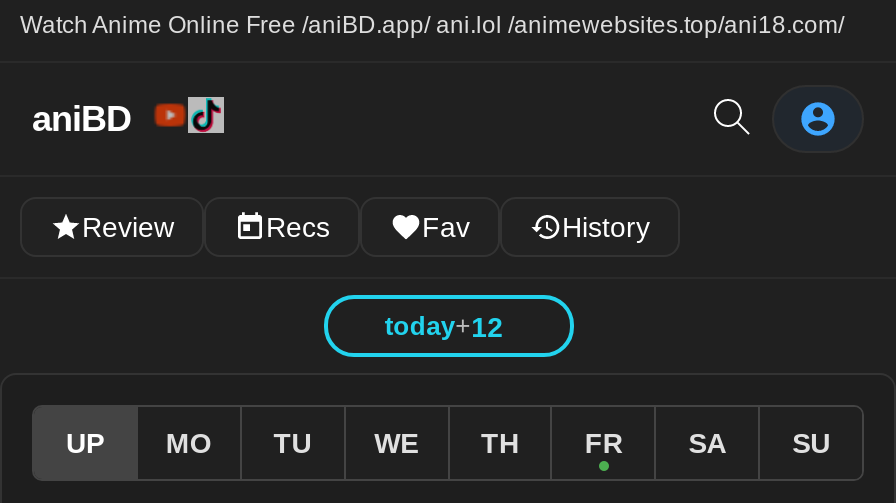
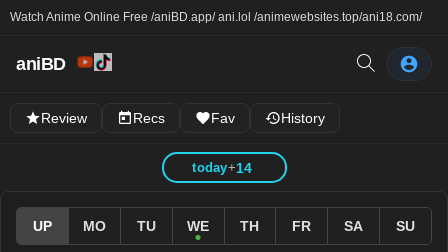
[385,310,503,342] today+12 -> [192,159,252,175] today+14

